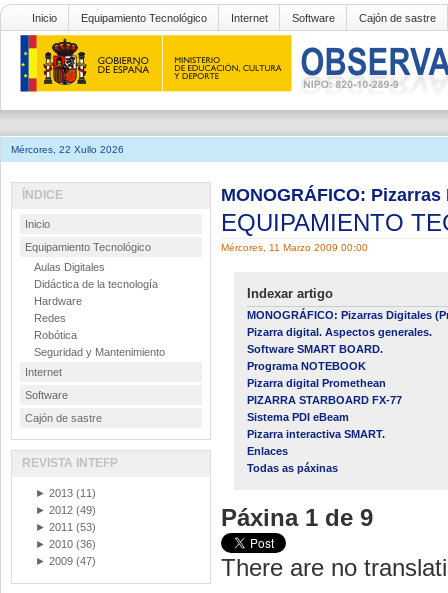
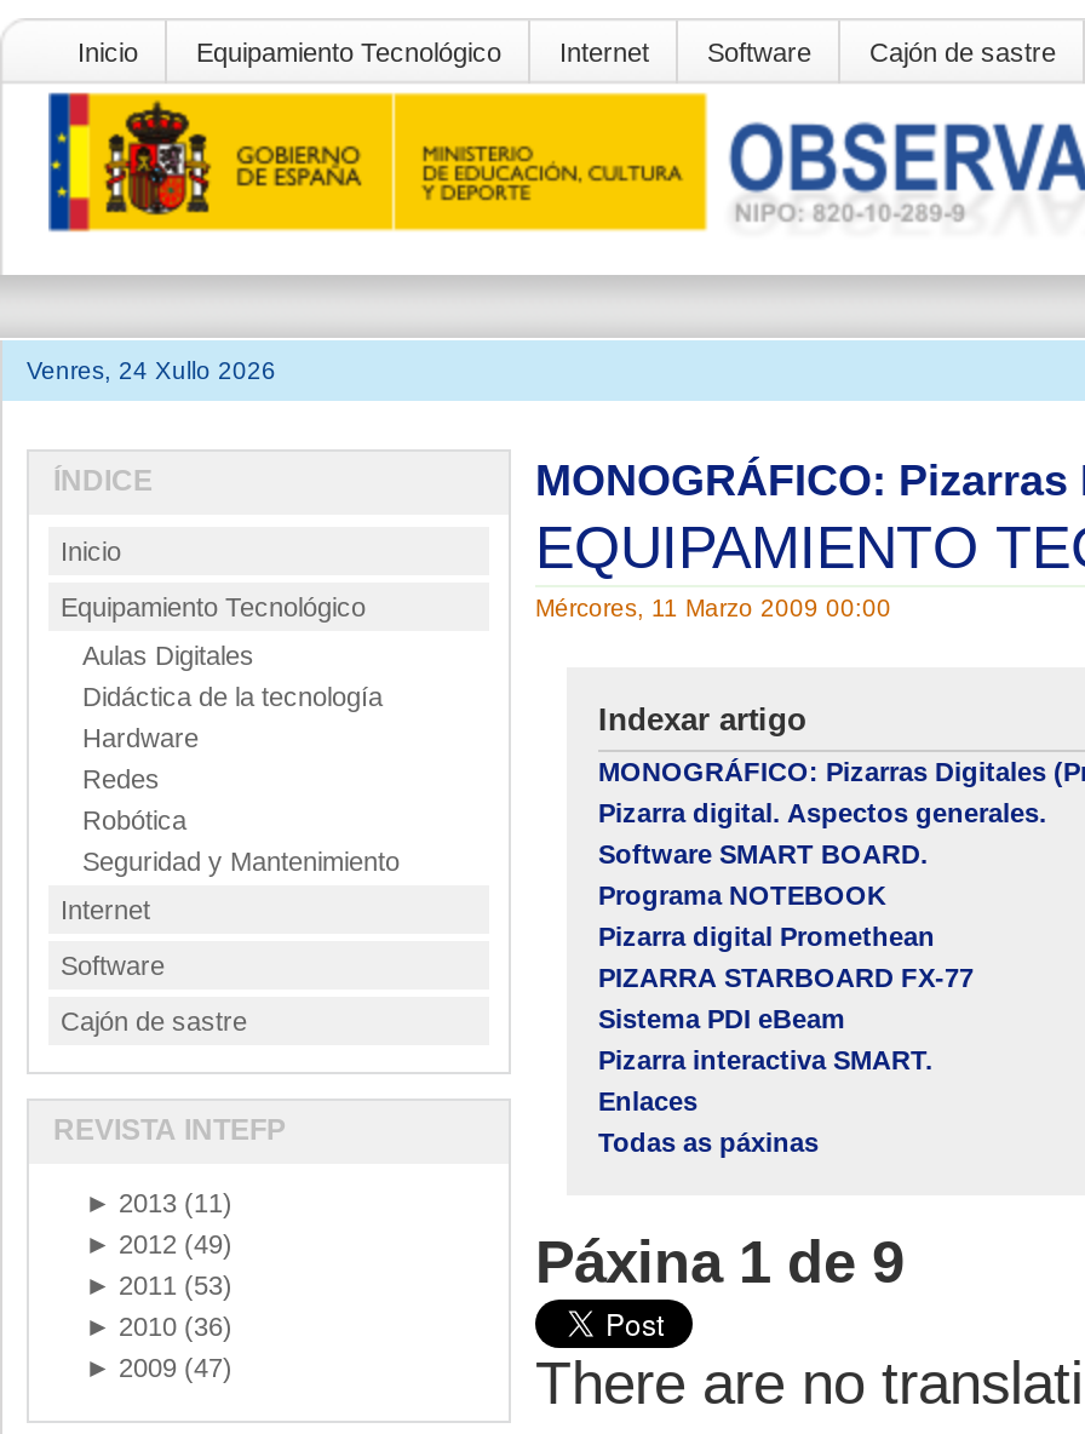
[11,144,124,155] Mércores, 22 Xullo 2026 -> [27,357,276,384] Venres, 24 Xullo 2026

